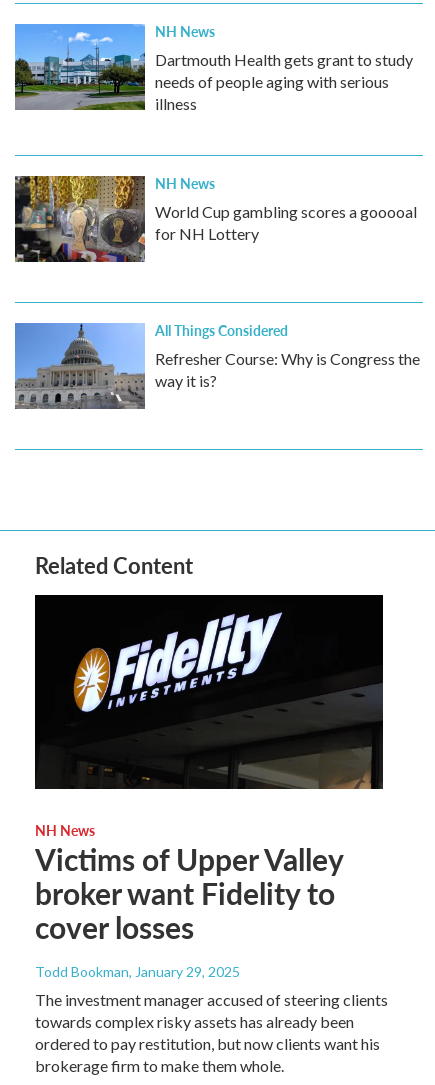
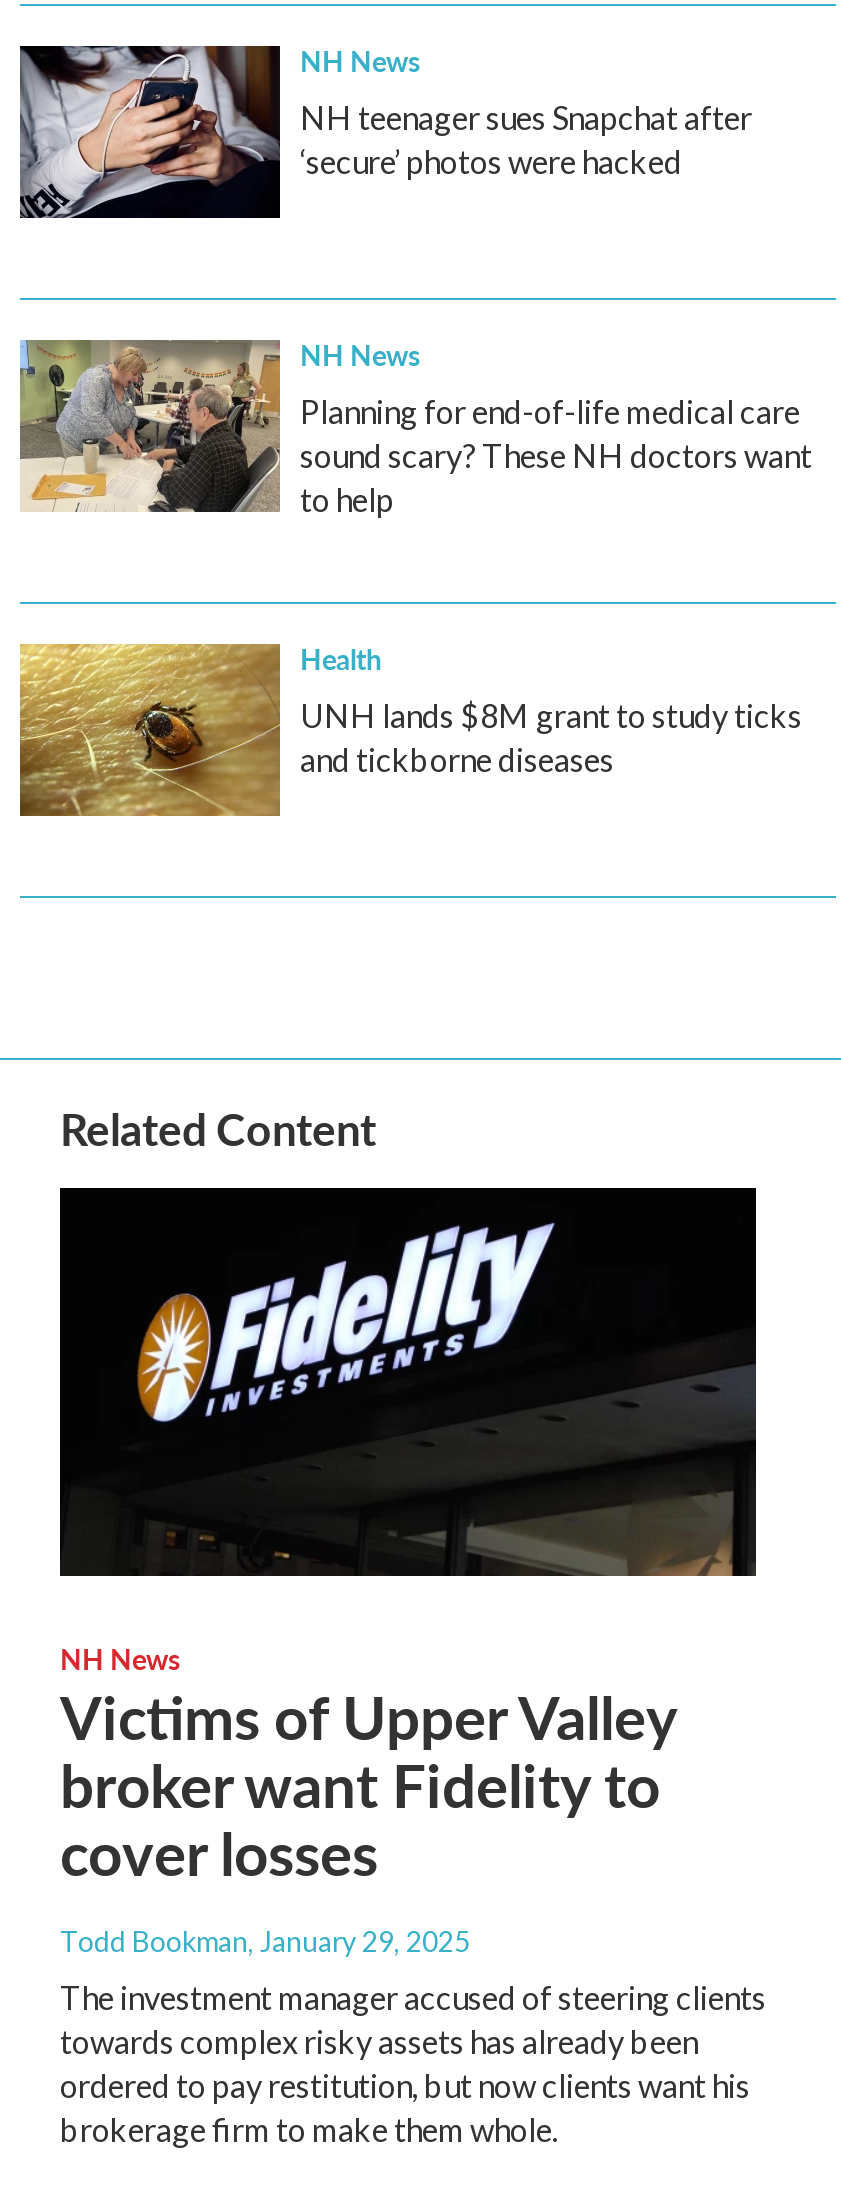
[14,23,413,113] [image] | Dartmouth Health gets grant to study | needs of people aging with serious | illness -> [18,44,752,220] [image] | NH teenager sues Snapchat after | ‘secure’ photos were hacked
[14,176,417,263] [image] | World Cup gambling scores a gooooal | for NH Lottery -> [18,340,812,518] [image] | Planning for end-of-life medical care | sound scary? These NH doctors want | to help
[14,320,420,410] [image] | All Things Considered | Refresher Course: Why is Congress the | way it is? -> [18,638,802,818] [image] | Health | UNH lands $8M grant to study ticks | and tickborne diseases

